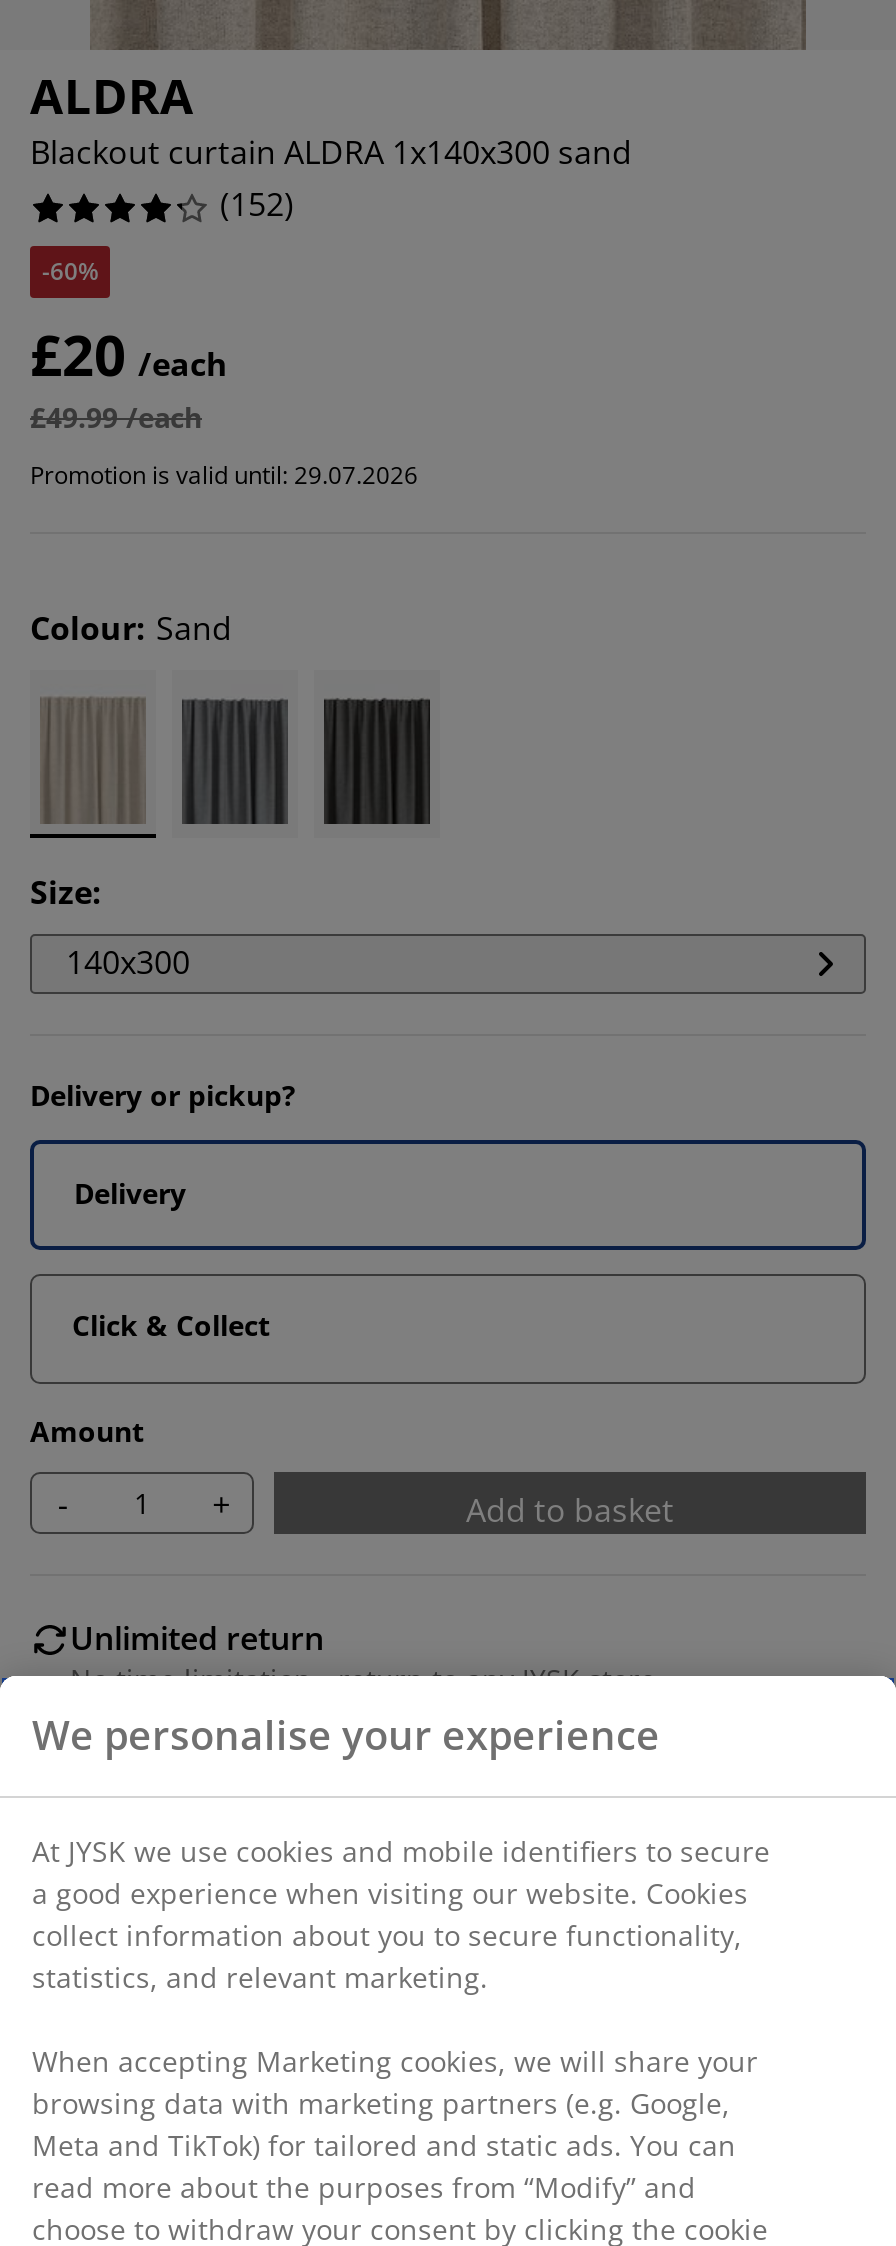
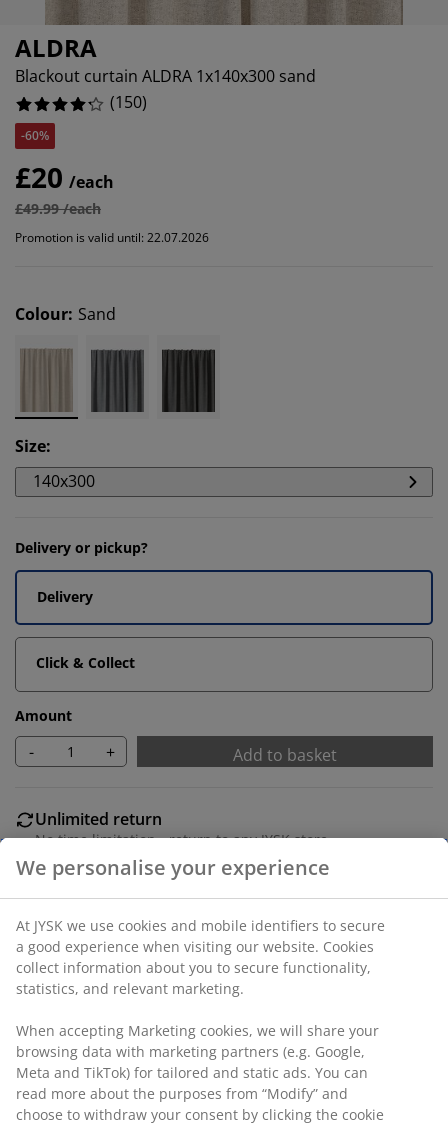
[220,182,294,226] (152) -> [110,91,147,113] (150)
[30,458,418,492] Promotion is valid until: 29.07.2026 -> [15,229,209,246] Promotion is valid until: 22.07.2026

